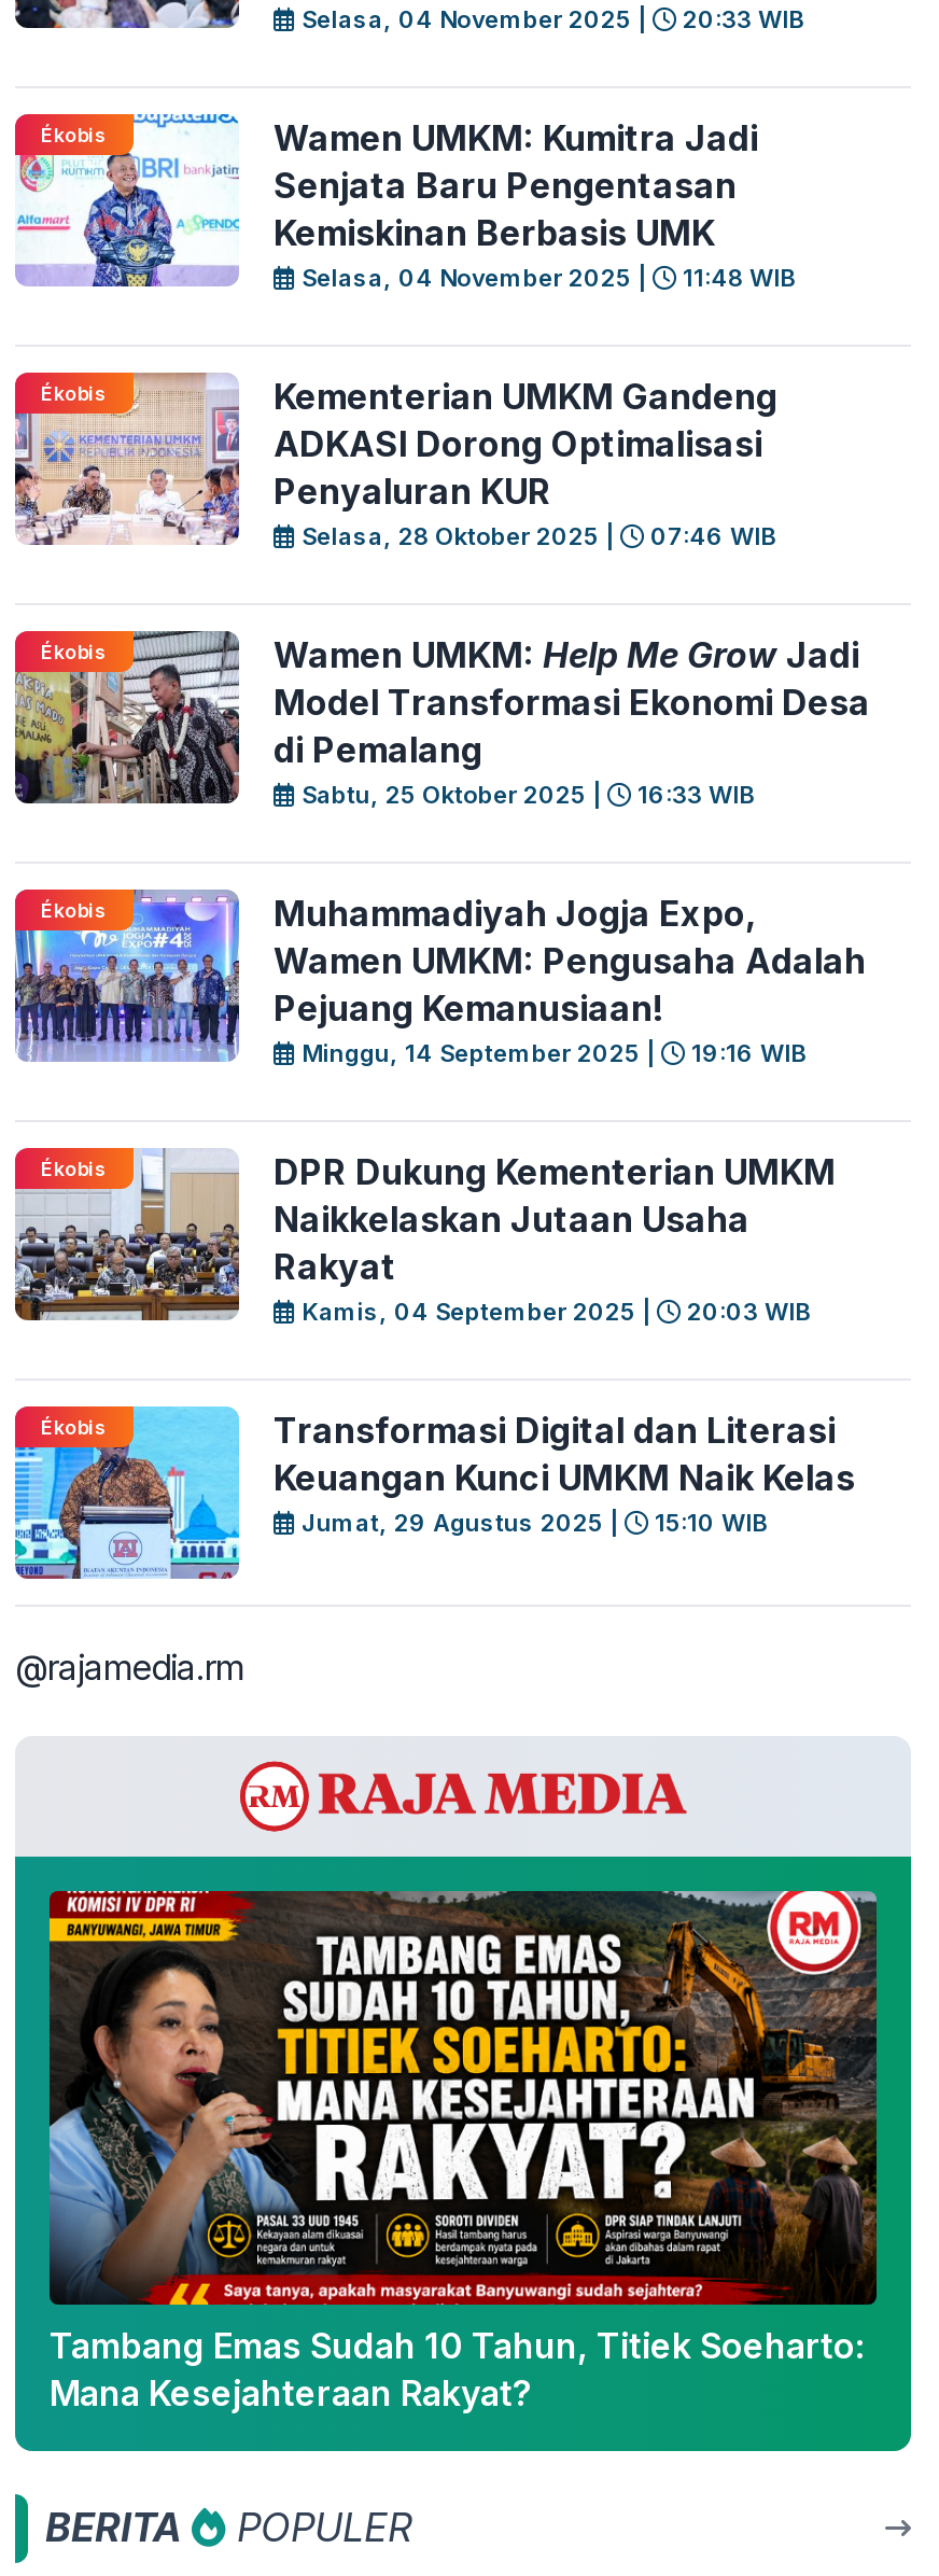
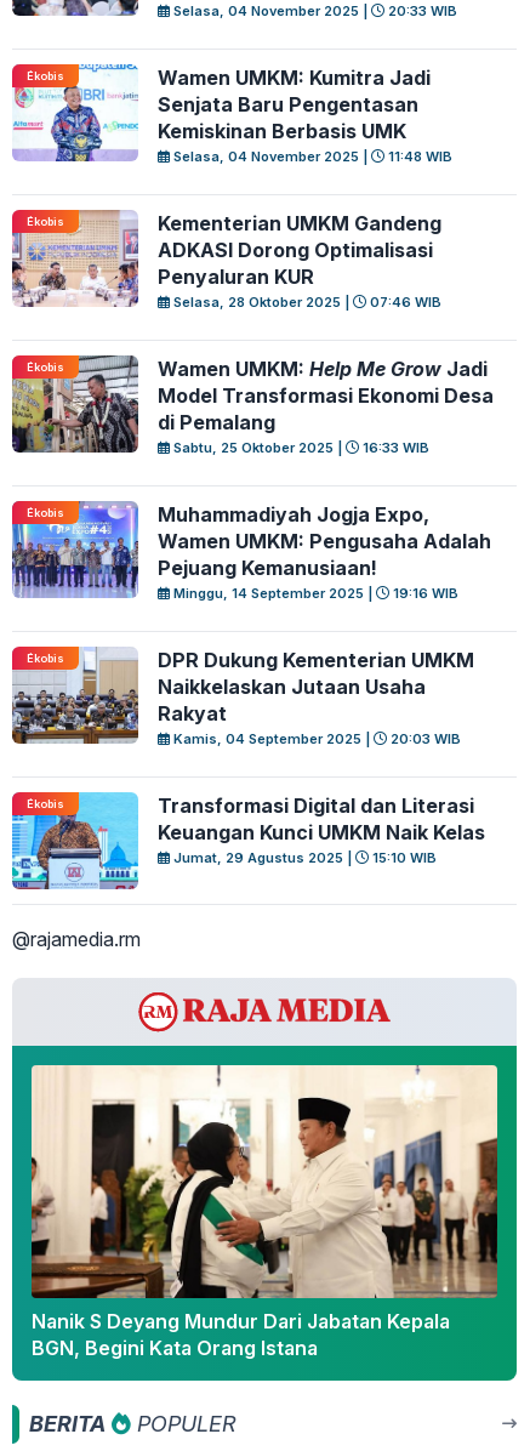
[47,1889,879,2414] [image] | Tambang Emas Sudah 10 Tahun, Titiek Soeharto: | Mana Kesejahteraan Rakyat? -> [30,1064,498,1360] [image] | Nanik S Deyang Mundur Dari Jabatan Kepala | BGN, Begini Kata Orang Istana

